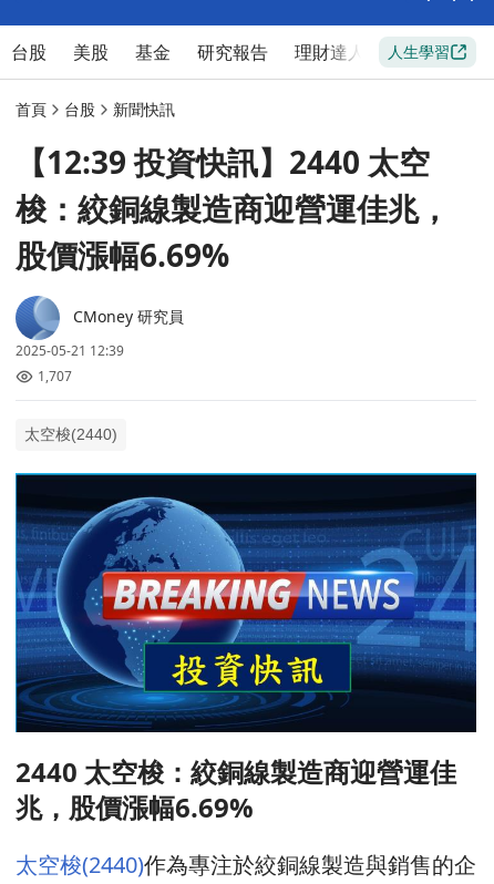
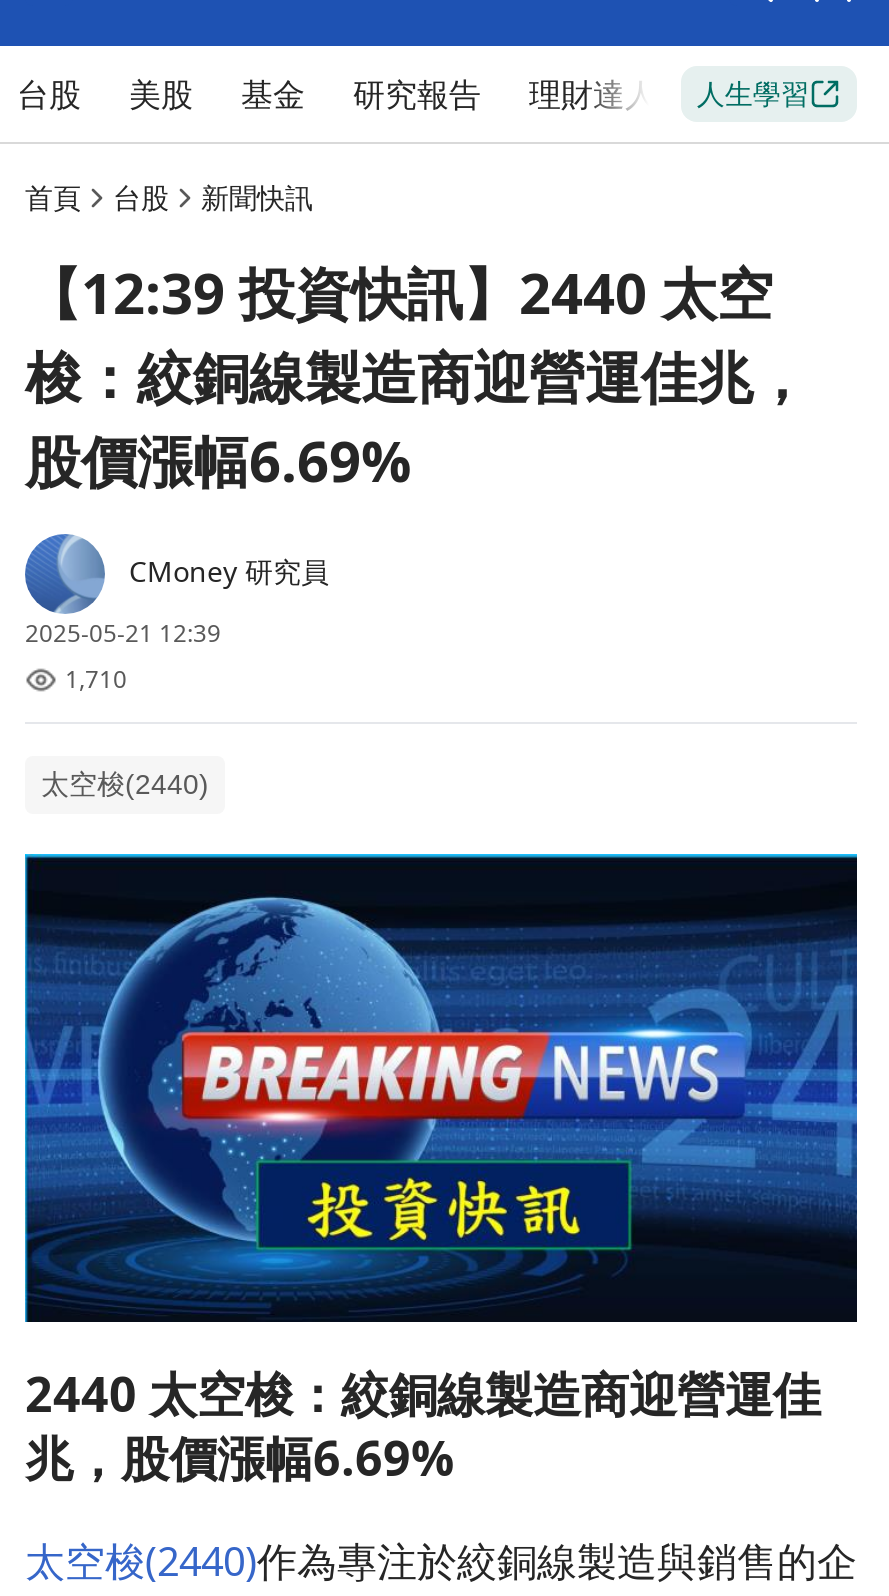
[38,367,72,386] 1,707 -> [65,662,127,696] 1,710

